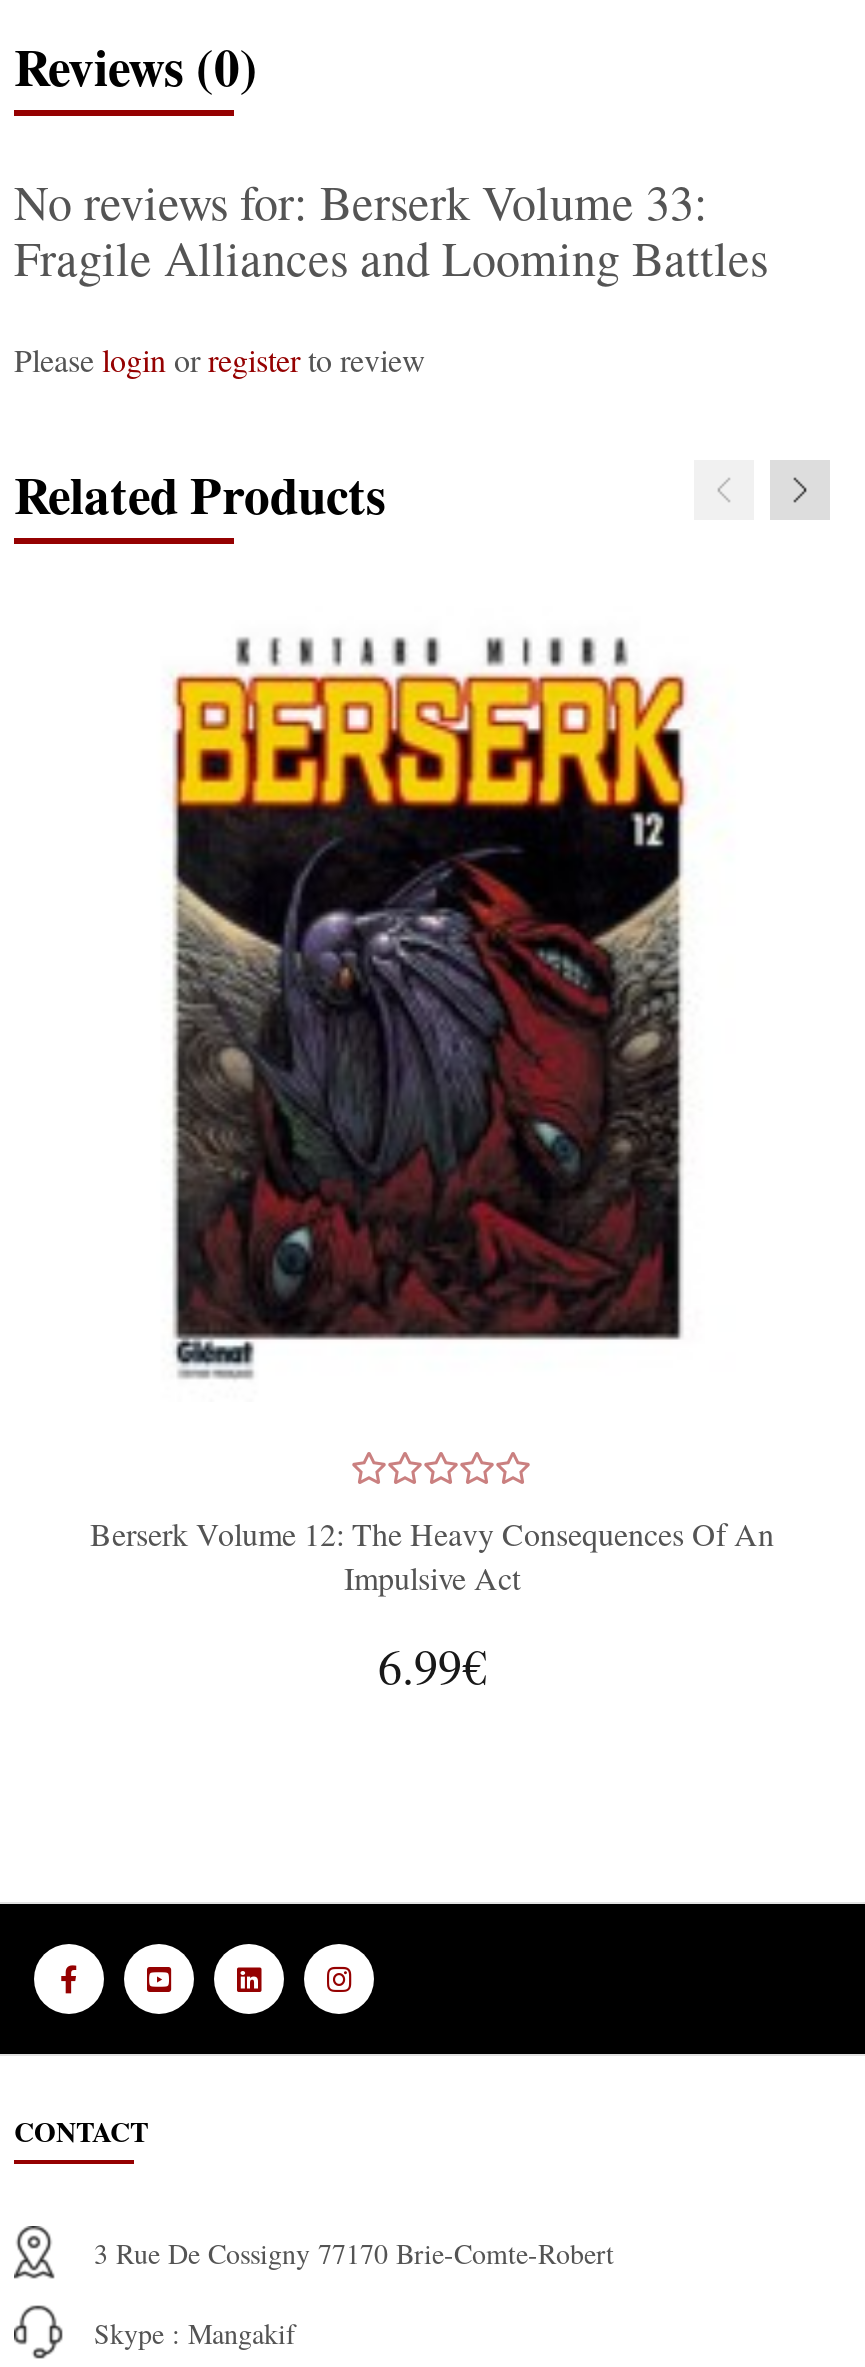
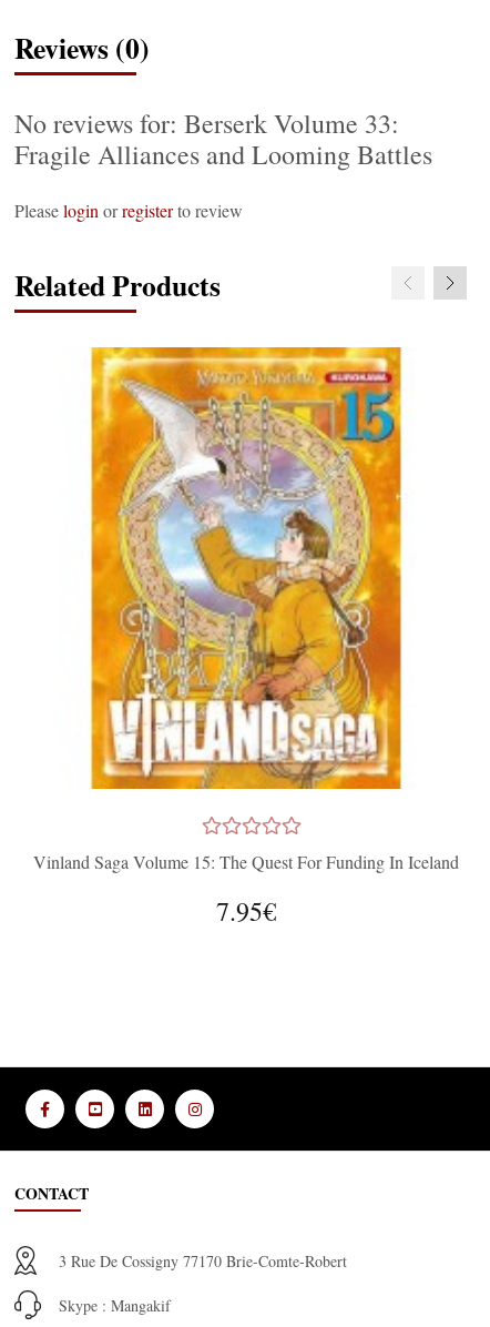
[152,606,712,1402] [image] -> [90,346,402,790] [image]
[90,1512,774,1598] Berserk Volume 12: The Heavy Consequences Of An | Impulsive Act -> [33,850,459,873] Vinland Saga Volume 15: The Quest For Funding In Iceland
[378,1634,486,1698] 6.99€ -> [216,893,276,929] 7.95€

